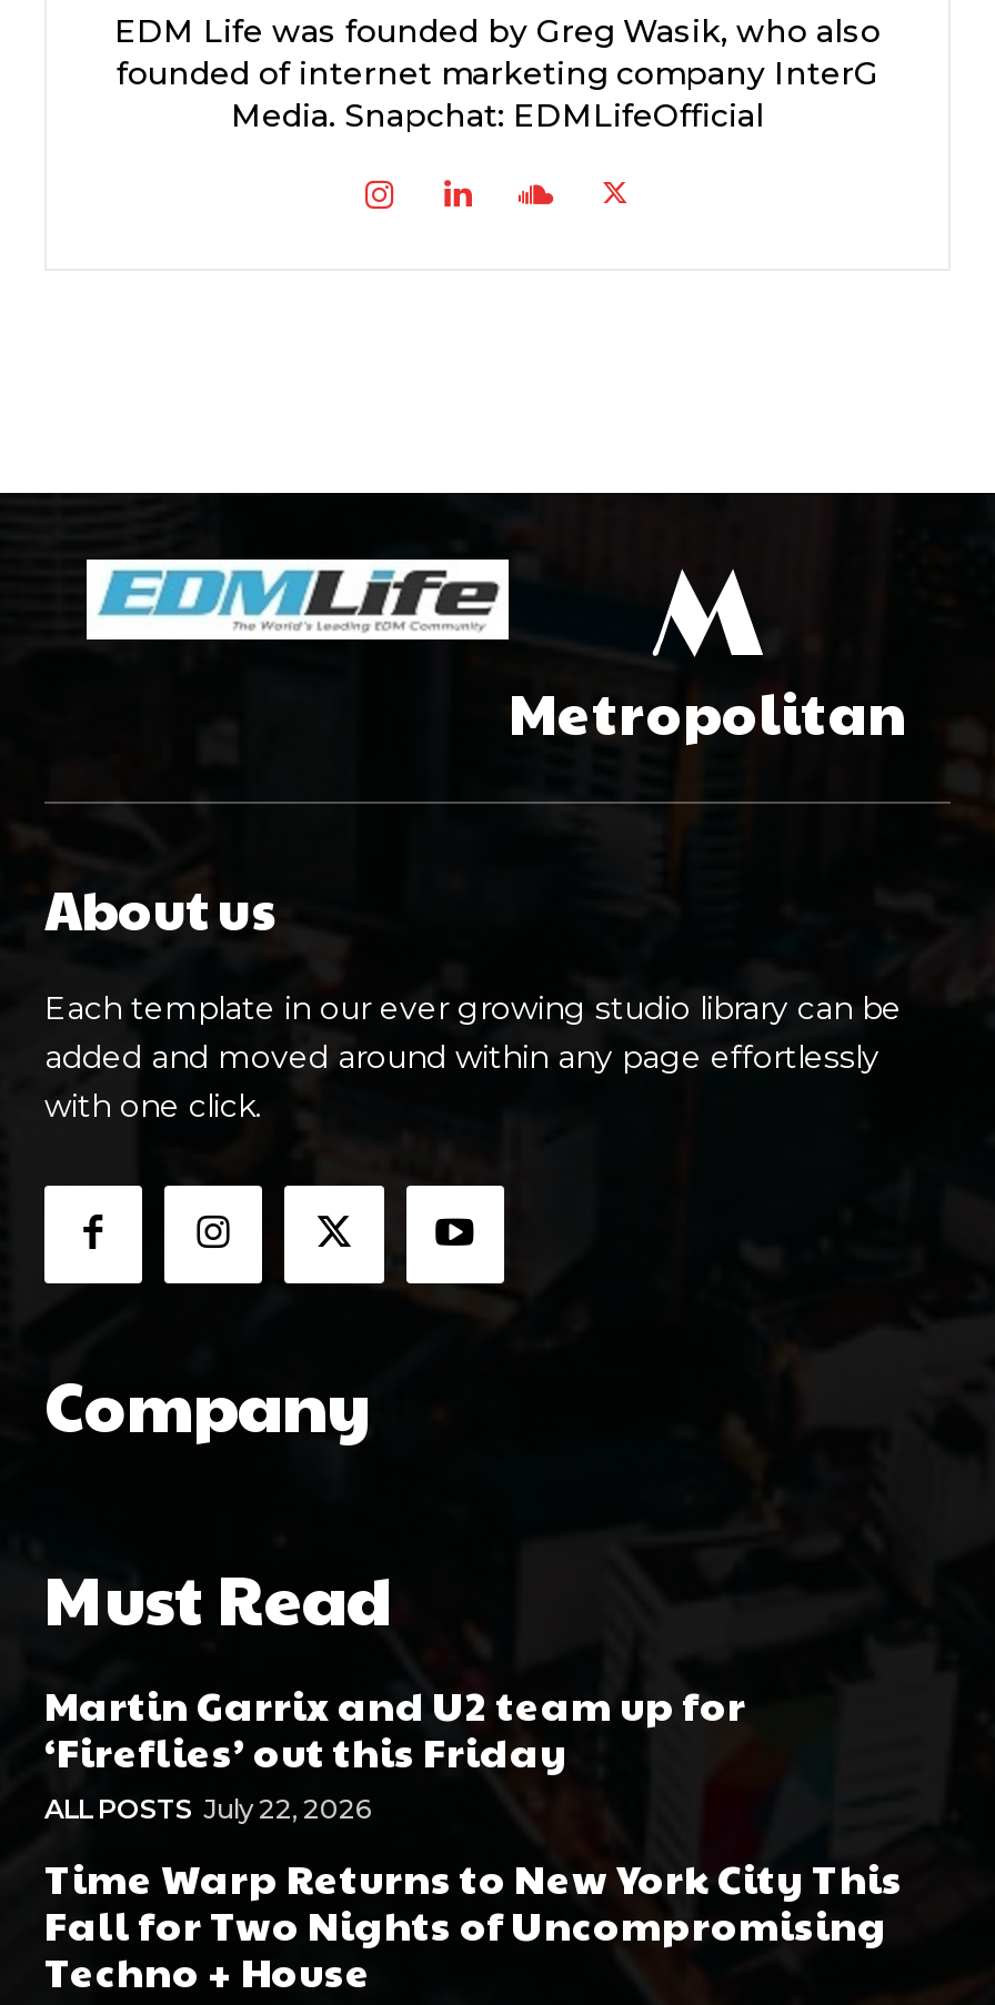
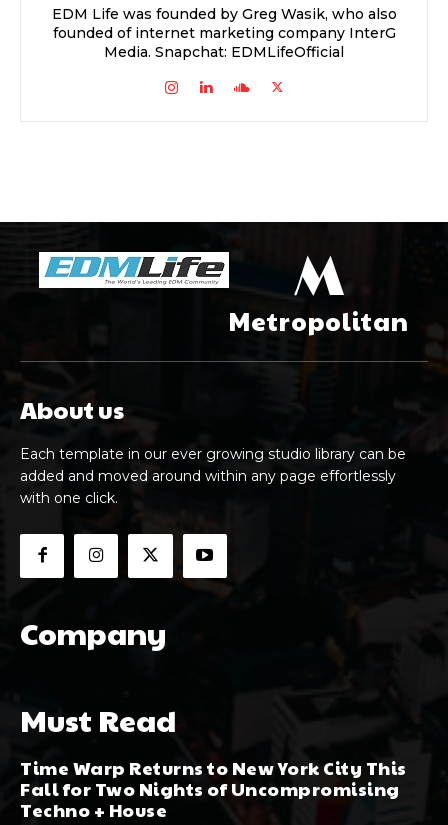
[44,1676,746,1825] Martin Garrix and U2 team up for | ‘Fireflies’ out this Friday | ALL POSTS July 22, 2026 -> none

